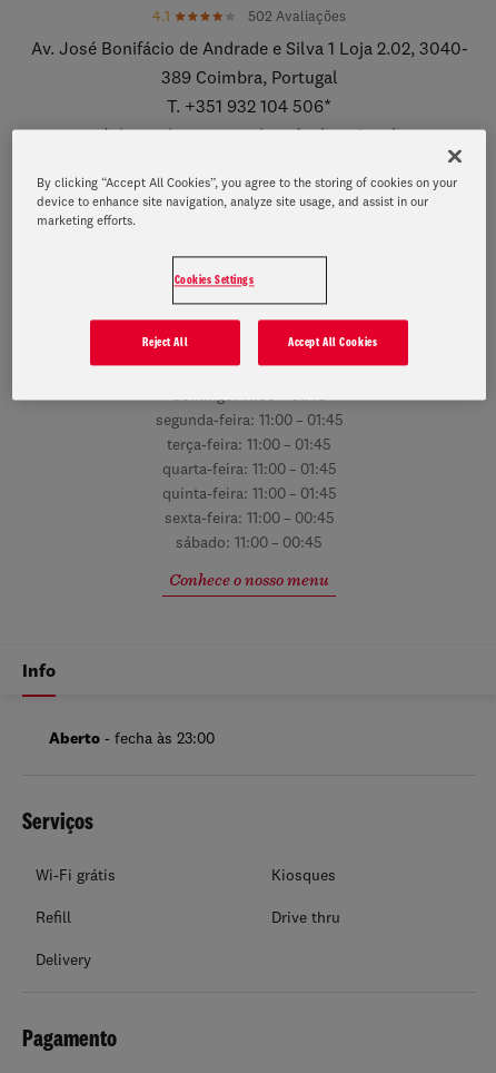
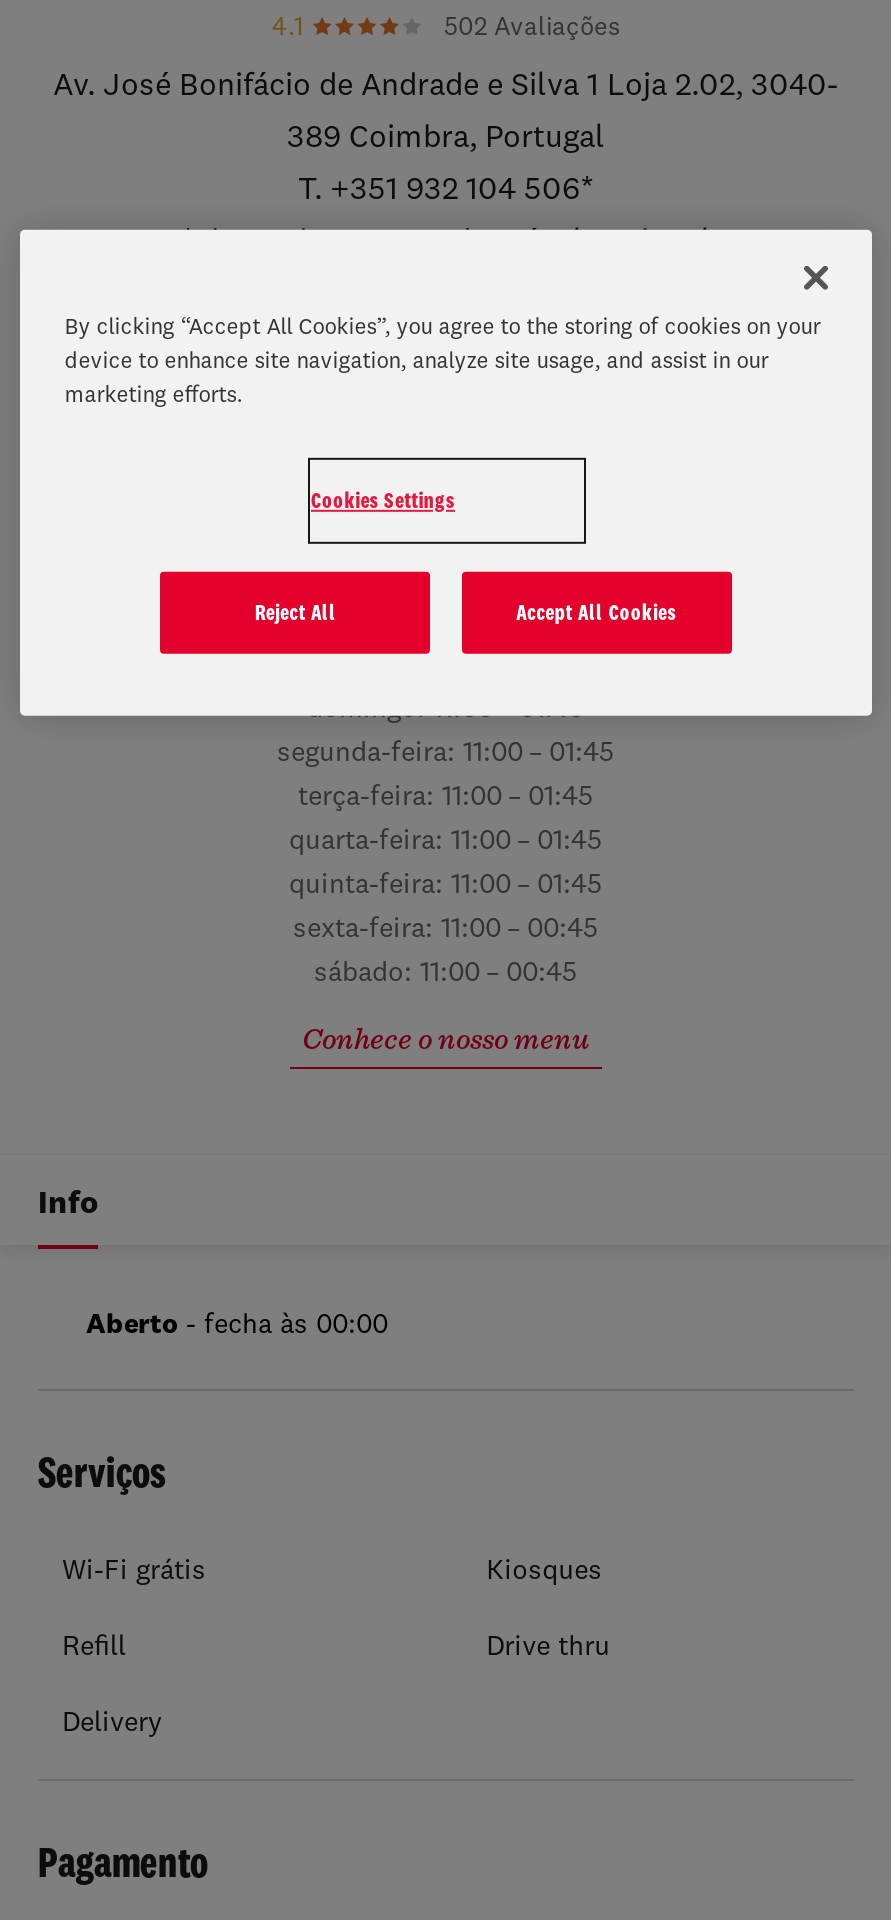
[49,728,215,748] Aberto - fecha às 23:00 -> [86,1305,388,1341] Aberto - fecha às 00:00

